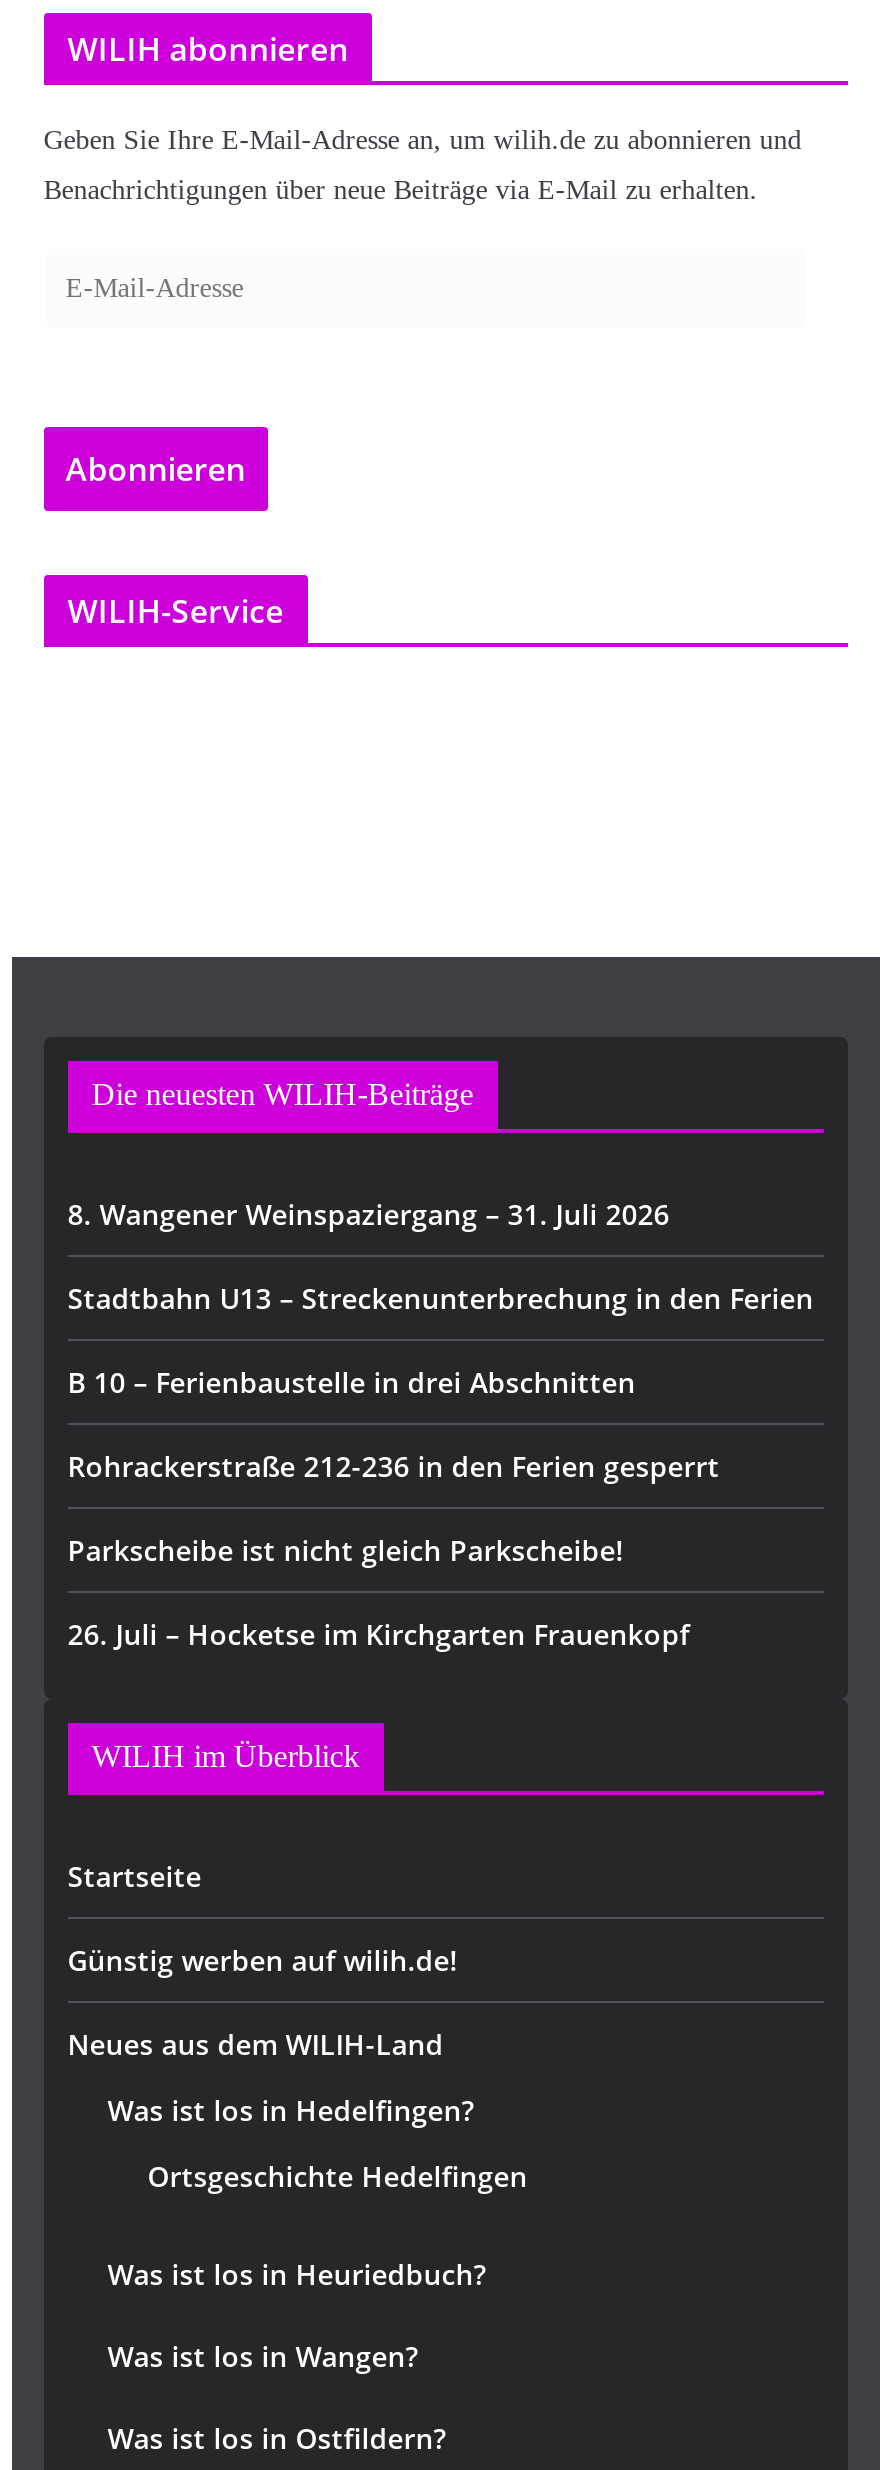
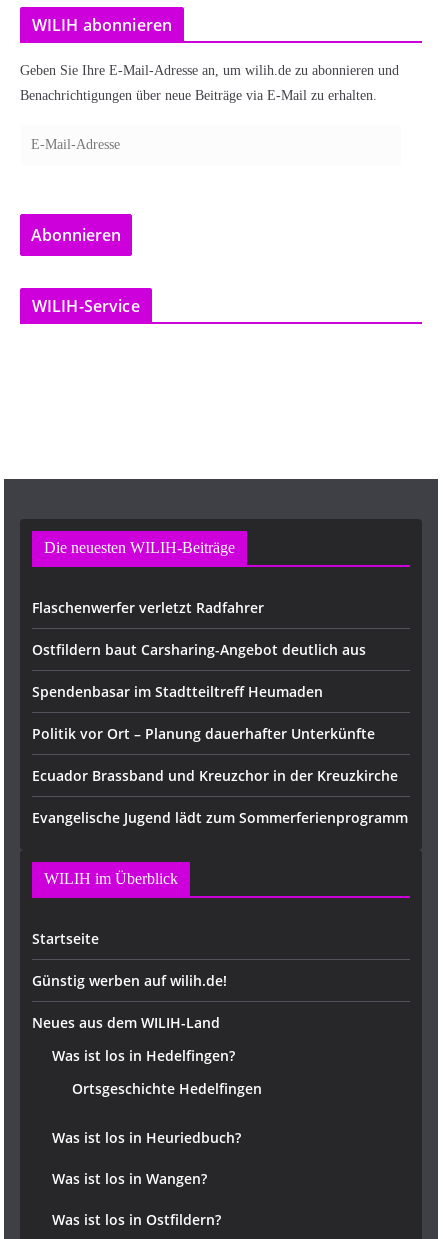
[67,1195,669,1233] 8. Wangener Weinspaziergang – 31. Juli 2026 -> [32,598,264,617] Flaschenwerfer verletzt Radfahrer
[67,1279,813,1317] Stadtbahn U13 – Streckenunterbrechung in den Ferien -> [32,640,366,659] Ostfildern baut Carsharing-Angebot deutlich aus
[67,1363,635,1401] B 10 – Ferienbaustelle in drei Abschnitten -> [32,682,323,701] Spendenbasar im Stadtteiltreff Heumaden
[67,1447,719,1485] Rohrackerstraße 212-236 in den Ferien gesperrt -> [32,724,375,743] Politik vor Ort – Planung dauerhafter Unterkünfte
[67,1531,623,1569] Parkscheibe ist nicht gleich Parkscheibe! -> [32,766,398,785] Ecuador Brassband und Kreuzchor in der Kreuzkirche
[67,1615,689,1653] 26. Juli – Hocketse im Kirchgarten Frauenkopf -> [32,808,408,827] Evangelische Jugend lädt zum Sommerferienprogramm

